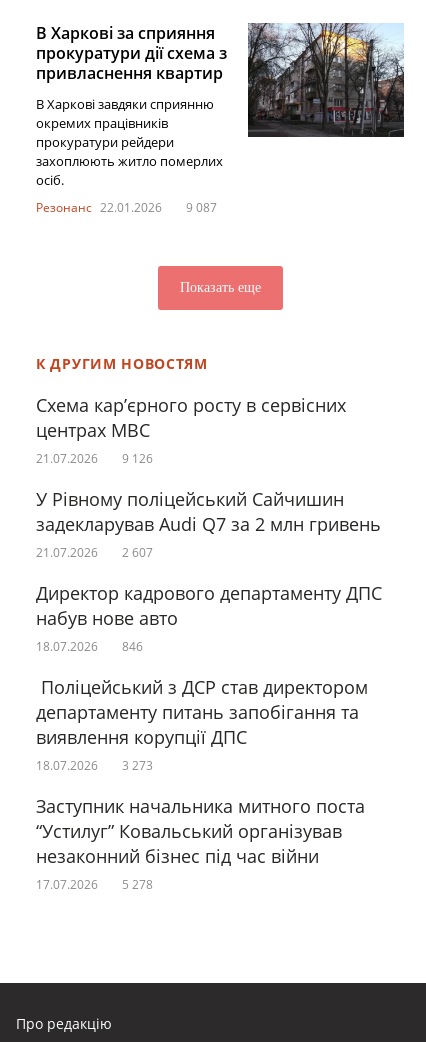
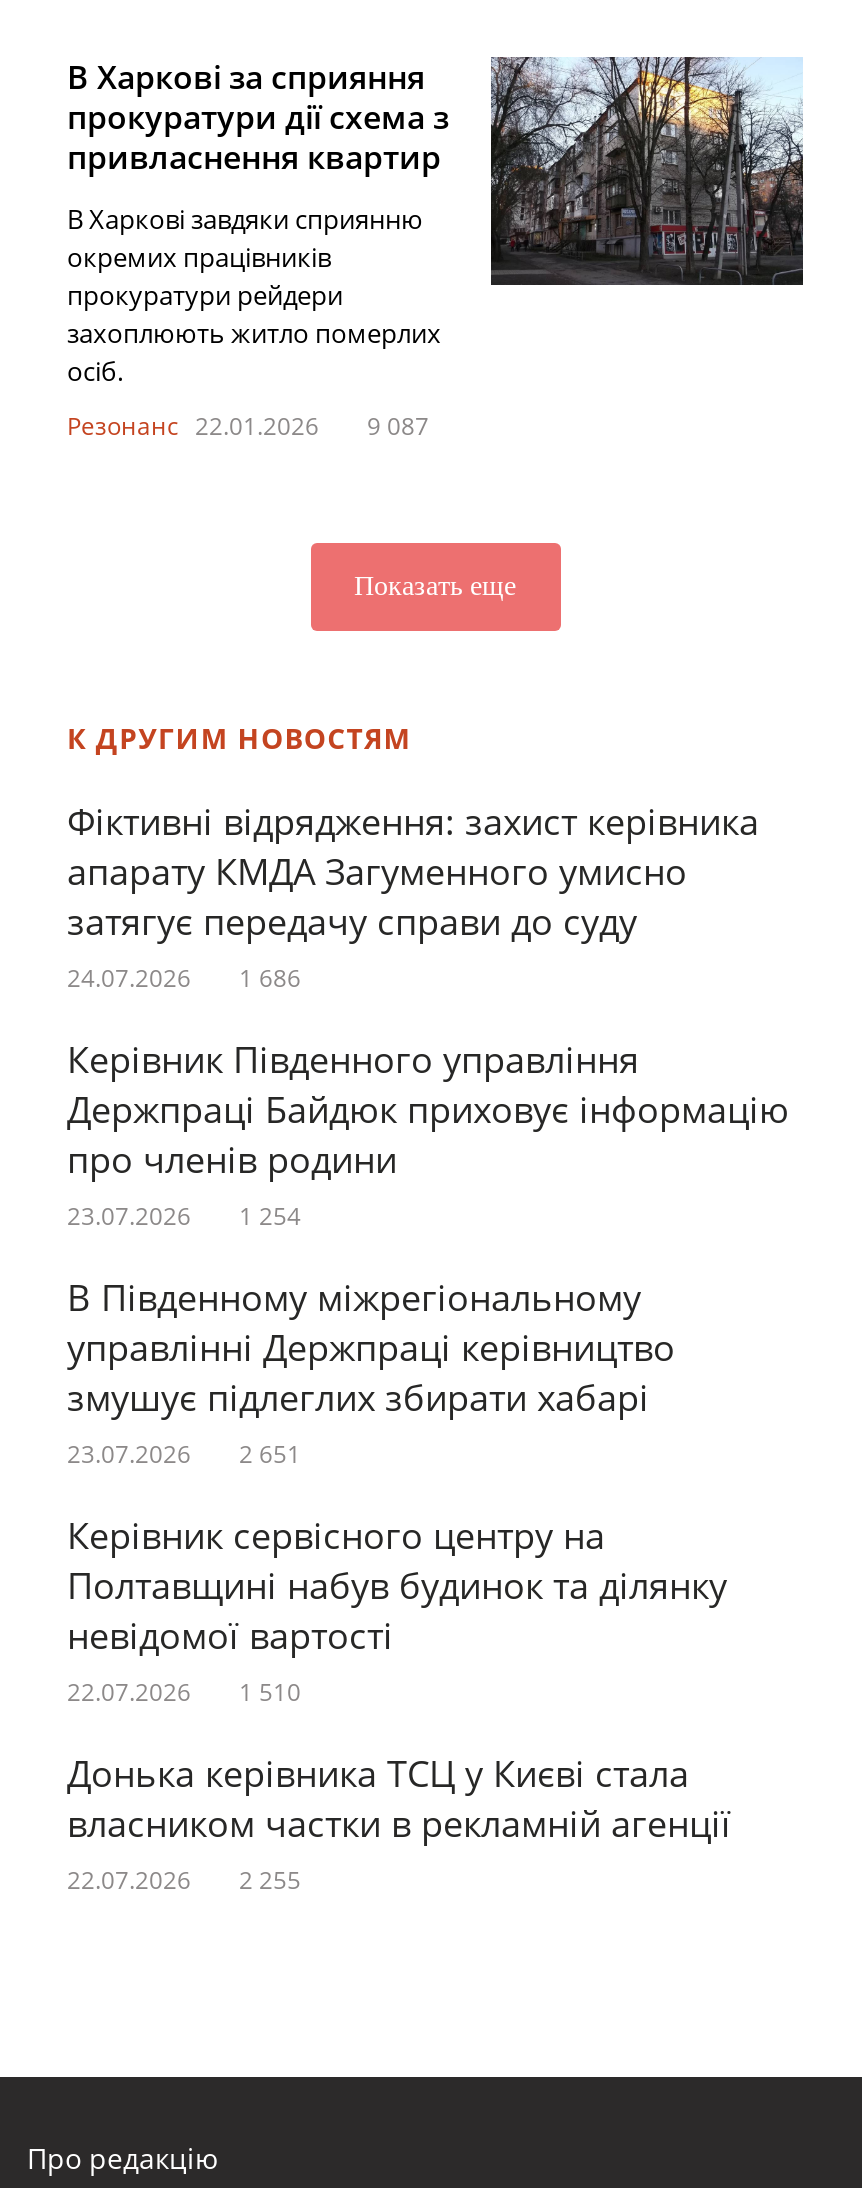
[36,393,346,467] Схема кар’єрного росту в сервісних | центрах МВС | 21.07.2026 | 9 126 -> [67,797,759,995] Фіктивні відрядження: захист керівника | апарату КМДА Загуменного умисно | затягує передачу справи до суду | 24.07.2026 | 1 686
[36,487,381,561] У Рівному поліцейський Сайчишин | задекларував Audi Q7 за 2 млн гривень | 21.07.2026 | 2 607 -> [67,1035,789,1233] Керівник Південного управління | Держпраці Байдюк приховує інформацію | про членів родини | 23.07.2026 | 1 254
[36,581,382,655] Директор кадрового департаменту ДПС | набув нове авто | 18.07.2026 | 846 -> [67,1273,675,1471] В Південному міжрегіональному | управлінні Держпраці керівництво | змушує підлеглих збирати хабарі | 23.07.2026 | 2 651
[36,675,368,774] Поліцейський з ДСР став директором | департаменту питань запобігання та | виявлення корупції ДПС | 18.07.2026 | 3 273 -> [67,1511,727,1709] Керівник сервісного центру на | Полтавщині набув будинок та ділянку | невідомої вартості | 22.07.2026 | 1 510
[36,794,365,893] Заступник начальника митного поста | “Устилуг” Ковальський організував | незаконний бізнес під час війни | 17.07.2026 | 5 278 -> [67,1749,731,1897] Донька керівника ТСЦ у Києві стала | власником частки в рекламній агенції | 22.07.2026 | 2 255

